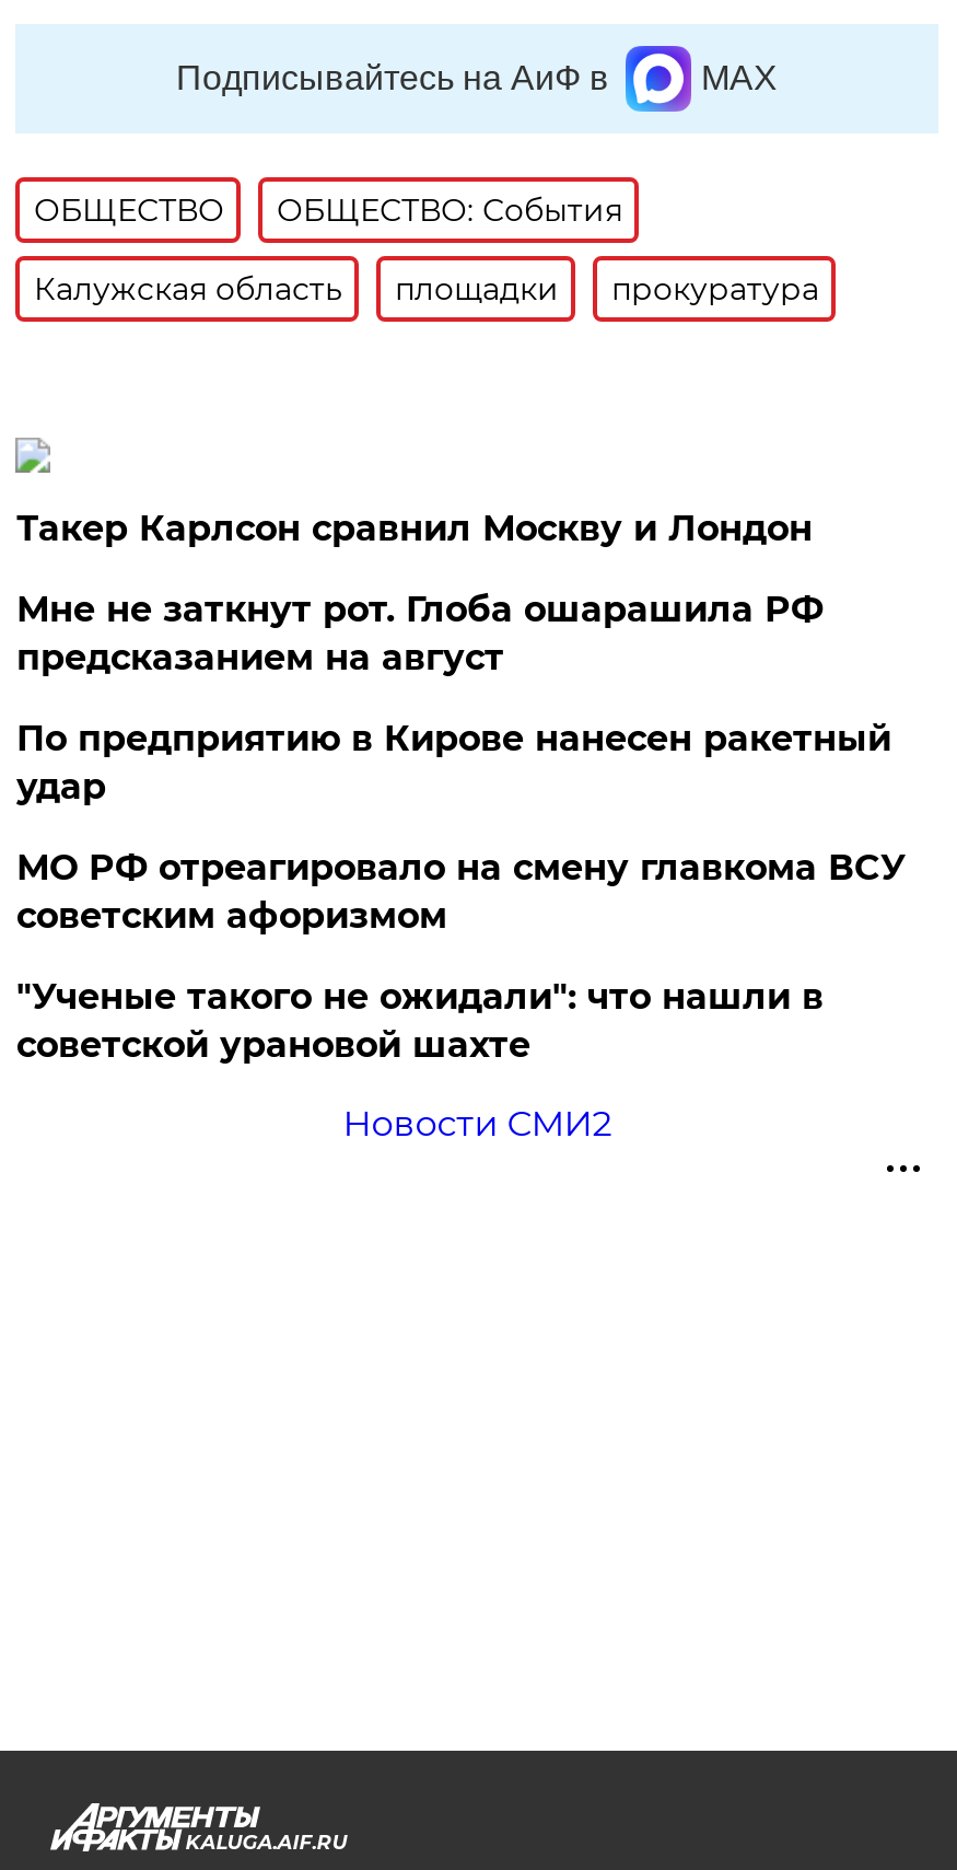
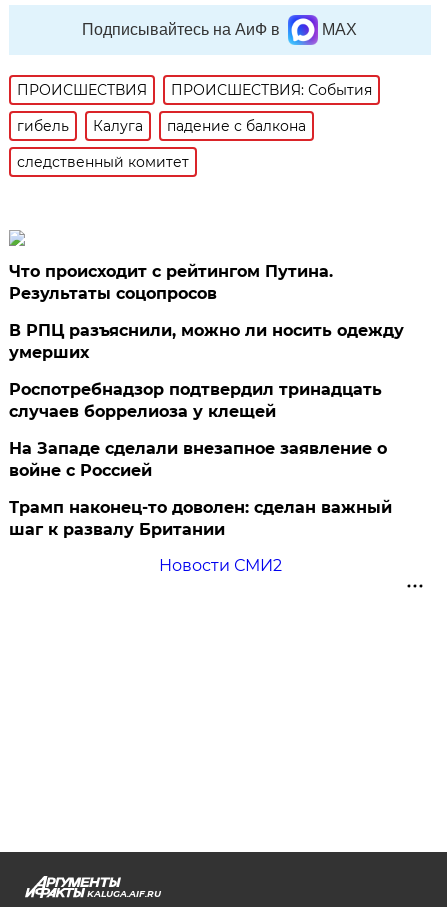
[34,190,819,309] ОБЩЕСТВО | ОБЩЕСТВО: События | Калужская область | площадки | прокуратура -> [17,81,372,171] ПРОИСШЕСТВИЯ | ПРОИСШЕСТВИЯ: События | гибель | Калуга | падение с балкона | следственный комитет
[16,508,906,1066] Такер Карлсон сравнил Москву и Лондон | Мне не заткнут рот. Глоба ошарашила РФ | предсказанием на август | По предприятию в Кирове нанесен ракетный | удар | МО РФ отреагировало на смену главкома ВСУ | советским афоризмом | "Ученые такого не ожидали": что нашли в | советской урановой шахте -> [9,262,404,539] Что происходит с рейтингом Путина. | Результаты соцопросов | В РПЦ разъяснили, можно ли носить одежду | умерших | Роспотребнадзор подтвердил тринадцать | случаев боррелиоза у клещей | На Западе сделали внезапное заявление о | войне с Россией | Трамп наконец-то доволен: сделан важный | шаг к развалу Британии

